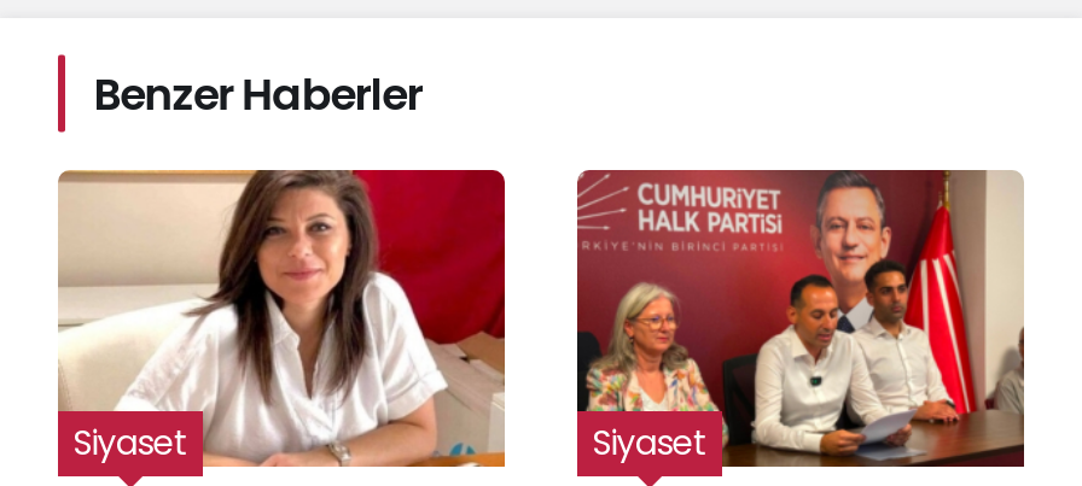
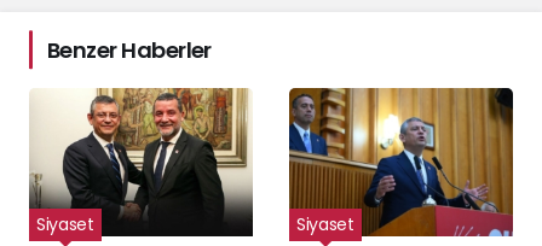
[58,168,507,469] [image] -> [28,87,254,238] [image]
[575,168,1024,469] [image] -> [288,87,514,238] [image]

